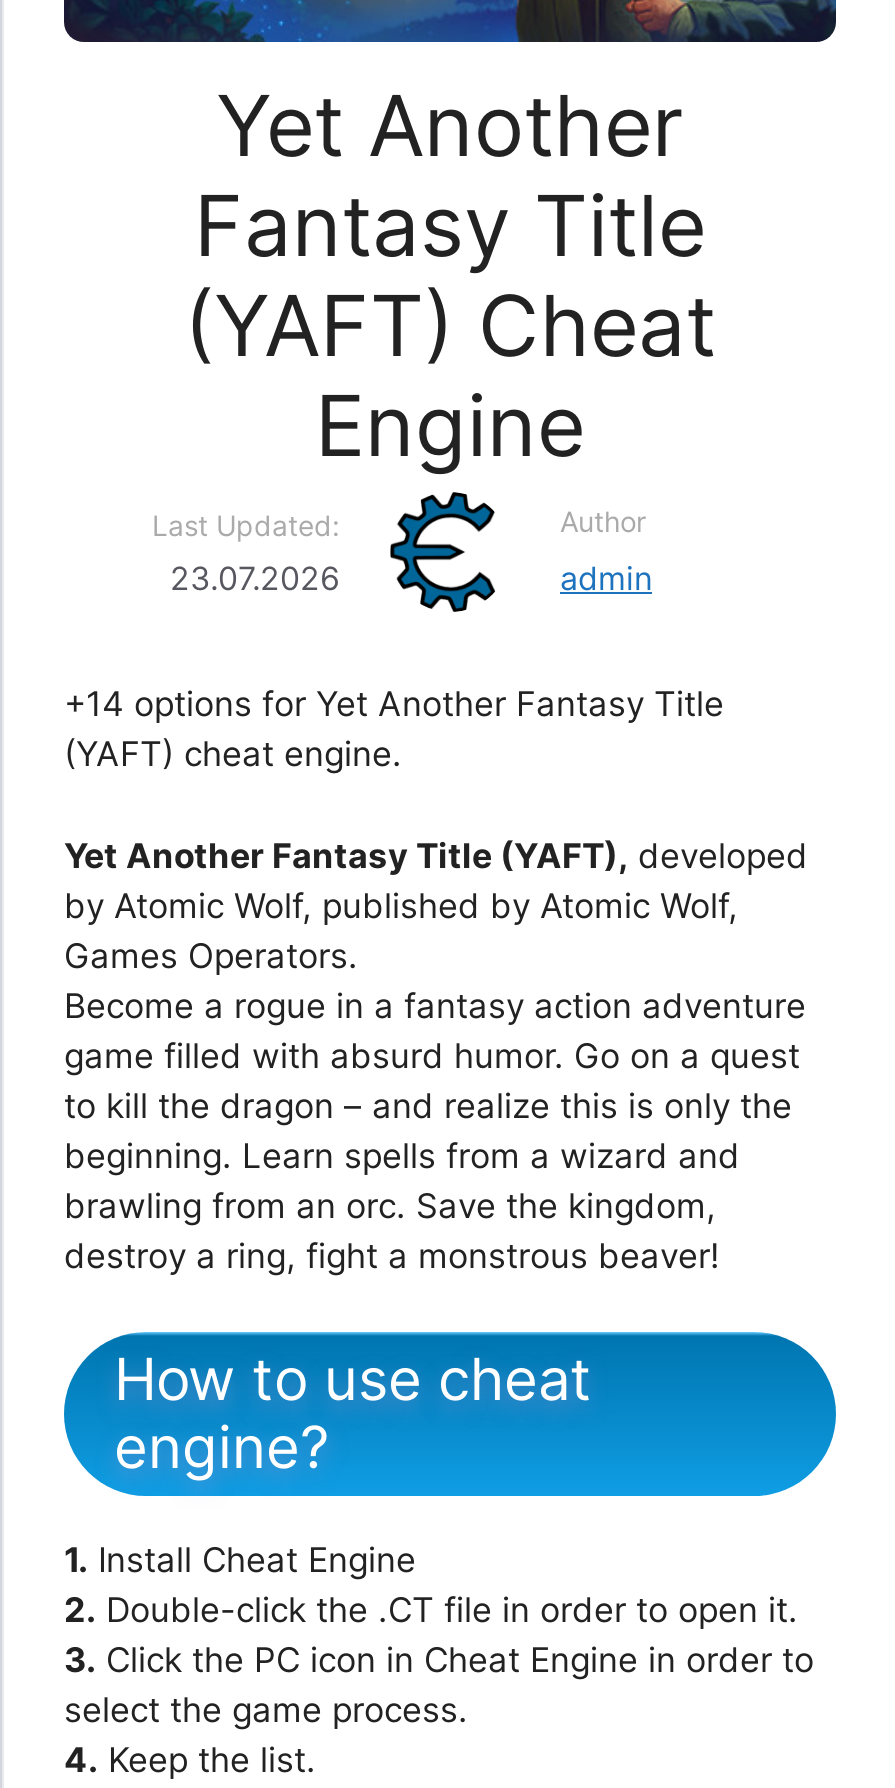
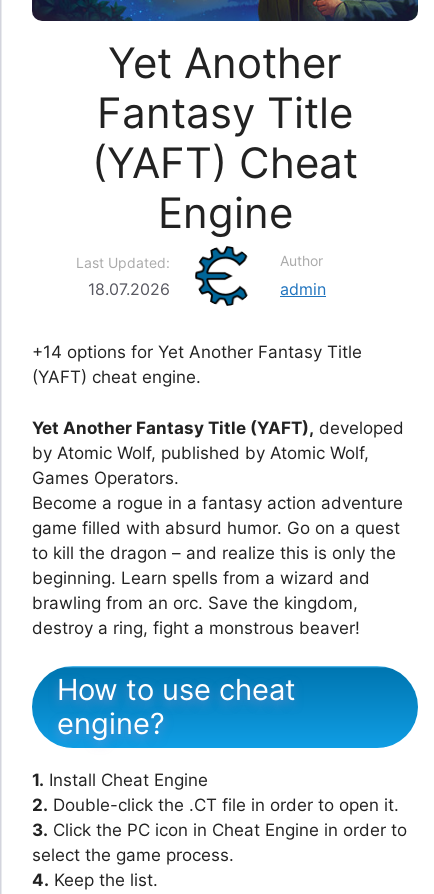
[170,557,340,597] 23.07.2026 -> [88,278,170,298] 18.07.2026

